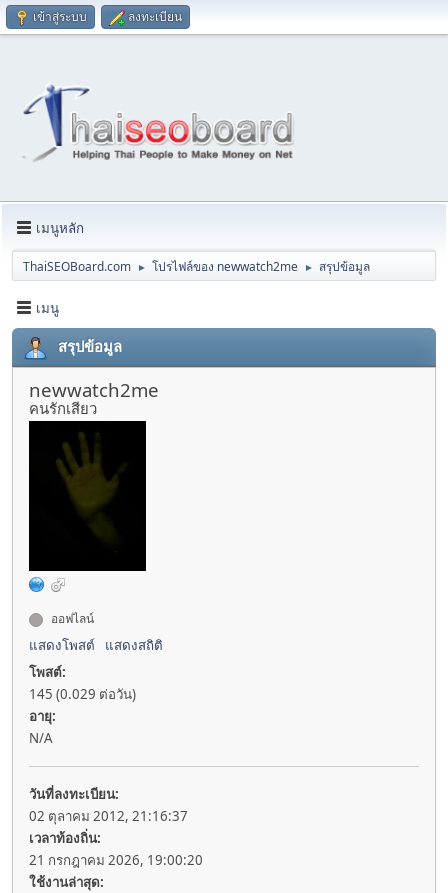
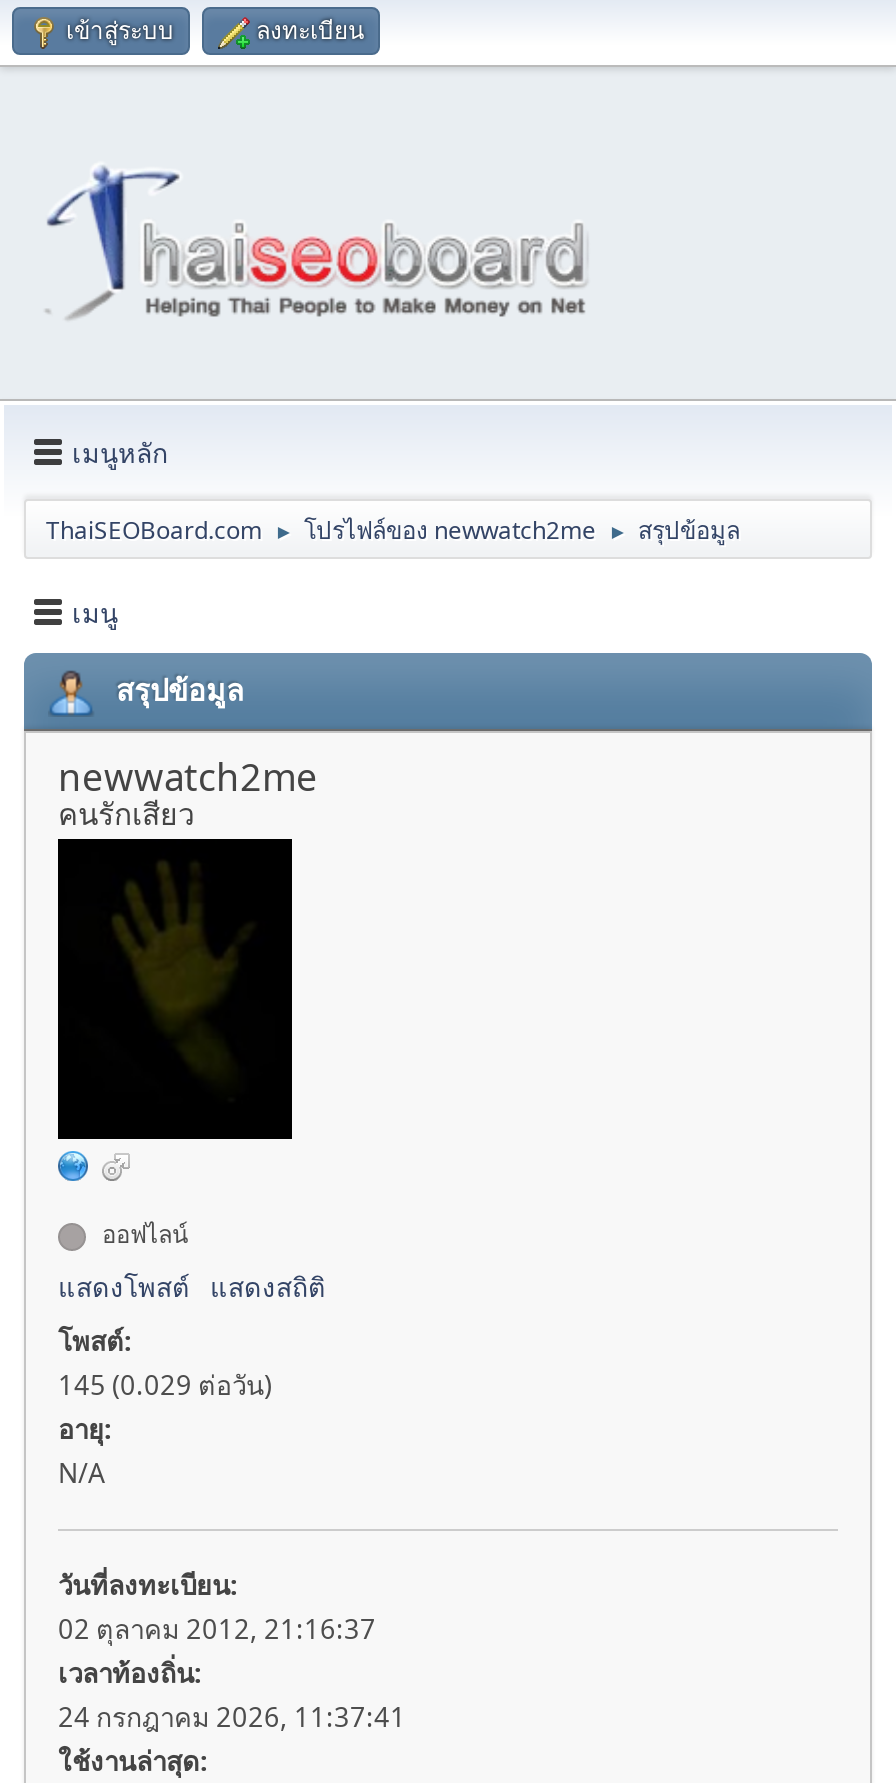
[29,851,203,869] 21 กรกฎาคม 2026, 19:00:20 -> [58,1699,406,1735] 24 กรกฎาคม 2026, 11:37:41

